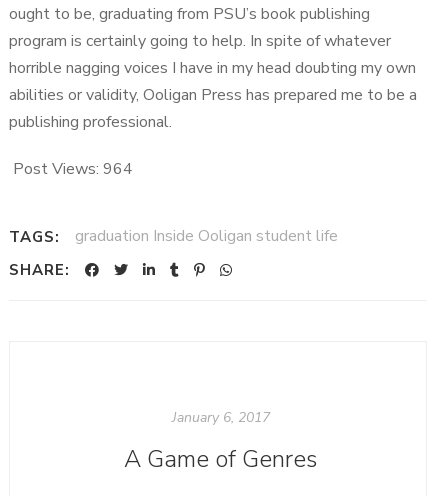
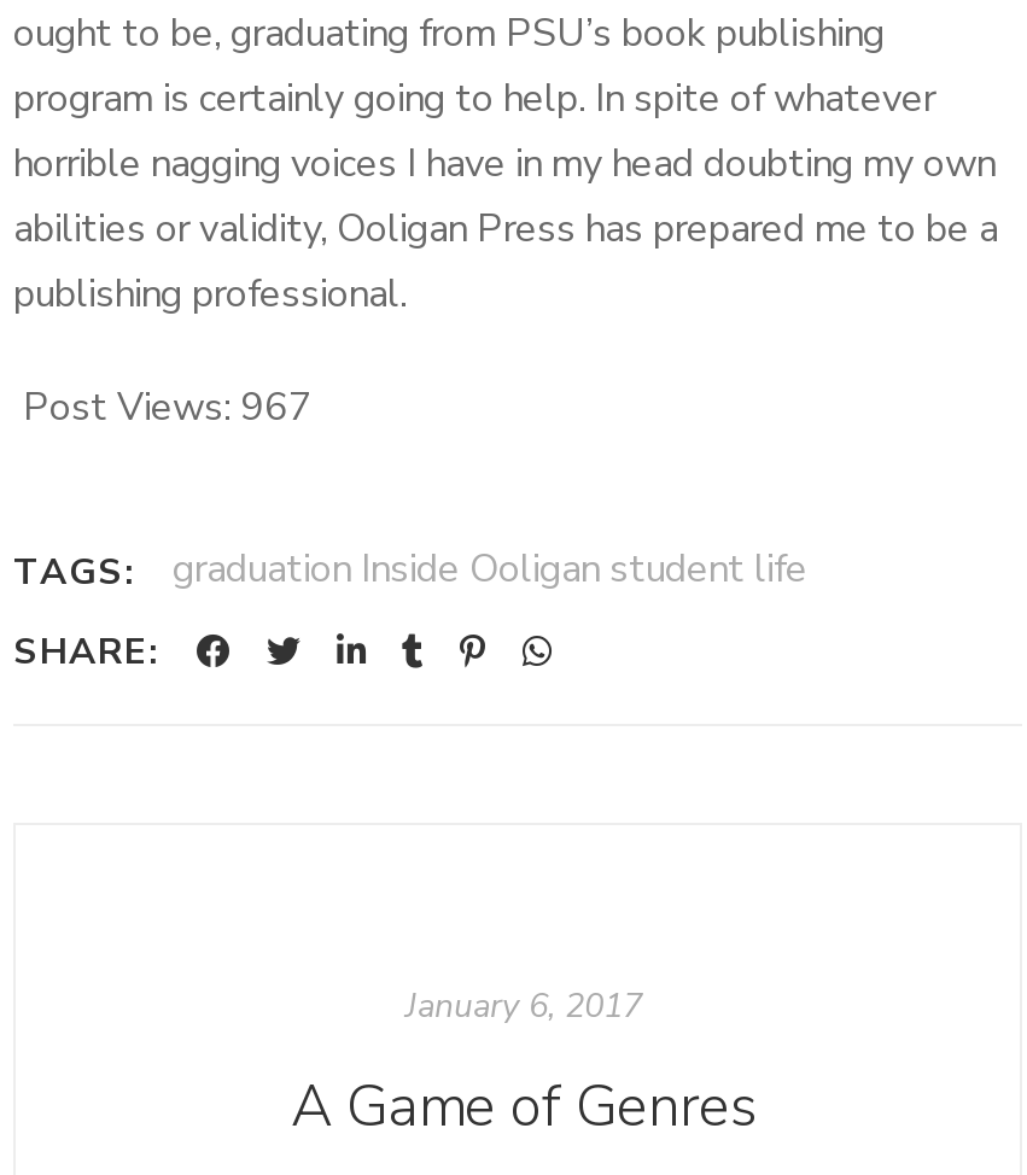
[13,158,133,180] Post Views: 964 -> [23,381,313,434] Post Views: 967

